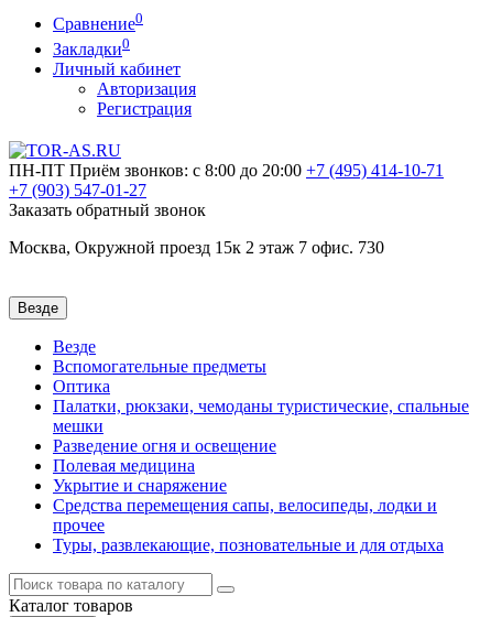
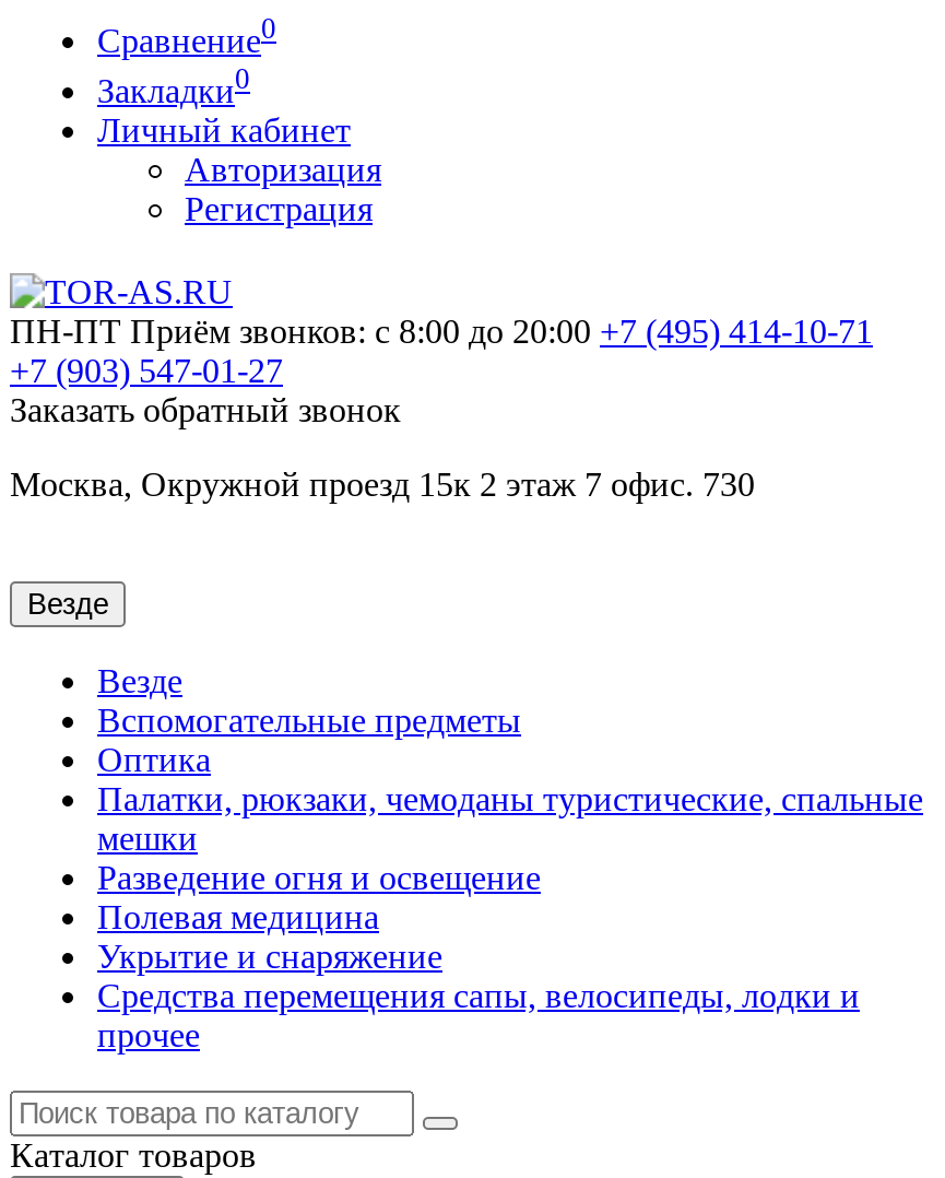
[53,535,444,554] Туры, развлекающие, позновательные и для отдыха -> none

